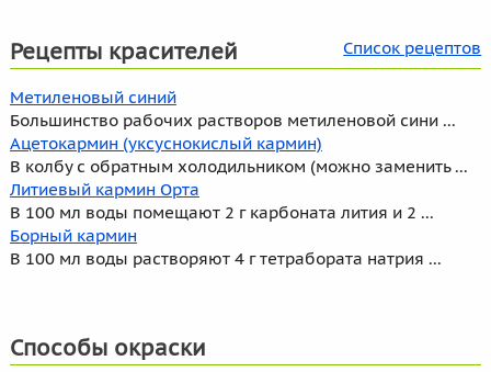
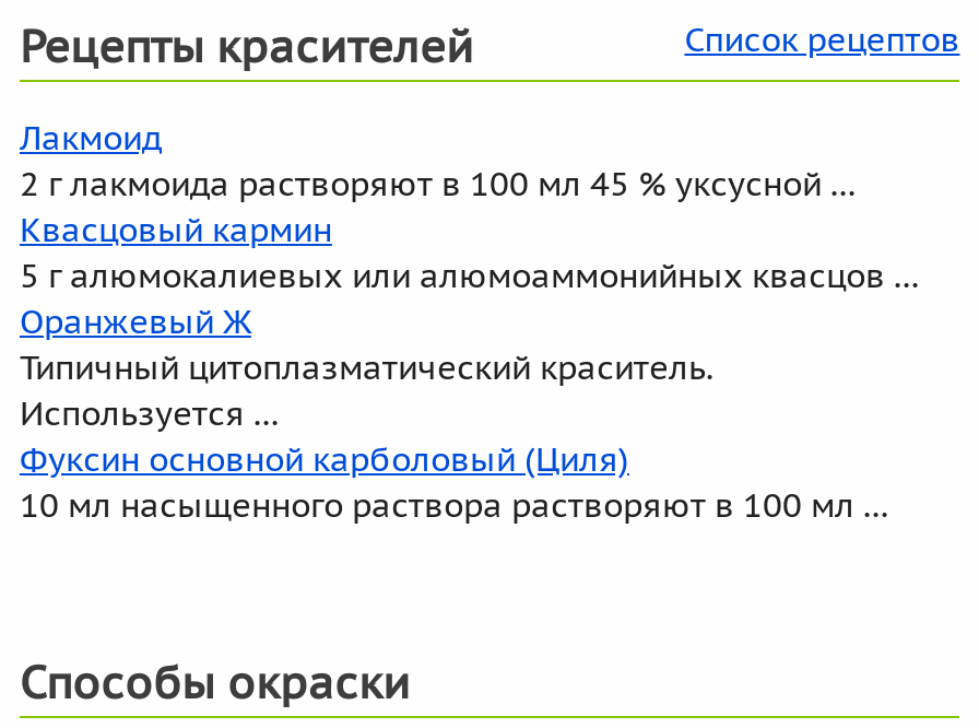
[10,87,468,269] Метиленовый синий | Большинство рабочих растворов метиленовой сини ... | Ацетокармин (уксуснокислый кармин) | В колбу с обратным холодильником (можно заменить ... | Литиевый кармин Орта | В 100 мл воды помещают 2 г карбоната лития и 2 ... | Борный кармин | В 100 мл воды растворяют 4 г тетрабората натрия ... -> [20,117,920,526] Лакмоид | 2 г лакмоида растворяют в 100 мл 45 % уксусной ... | Квасцовый кармин | 5 г алюмокалиевых или алюмоаммонийных квасцов ... | Оранжевый Ж | Типичный цитоплазматический краситель. | Используется ... | Фуксин основной карболовый (Циля) | 10 мл насыщенного раствора растворяют в 100 мл ...

